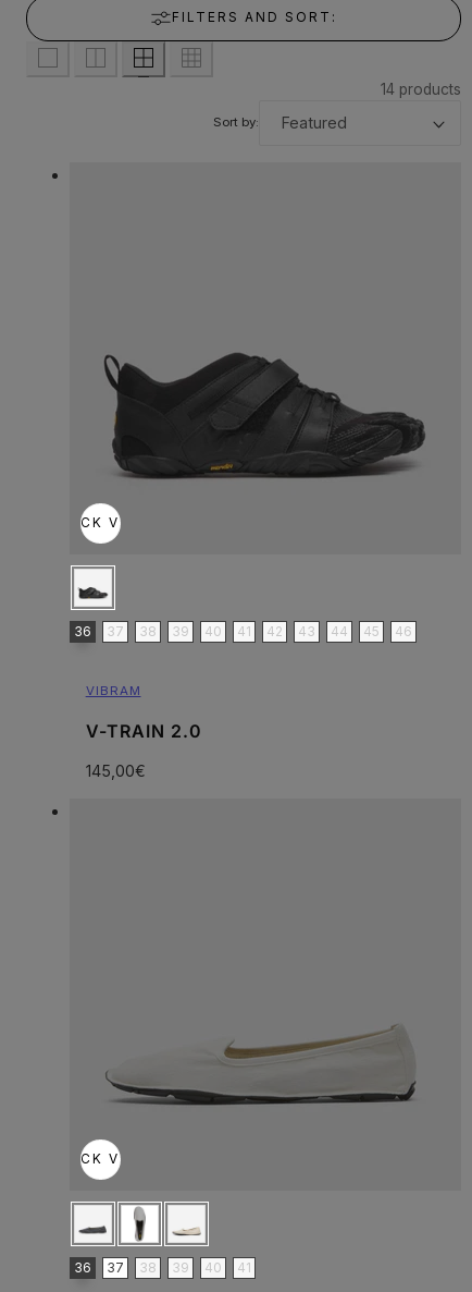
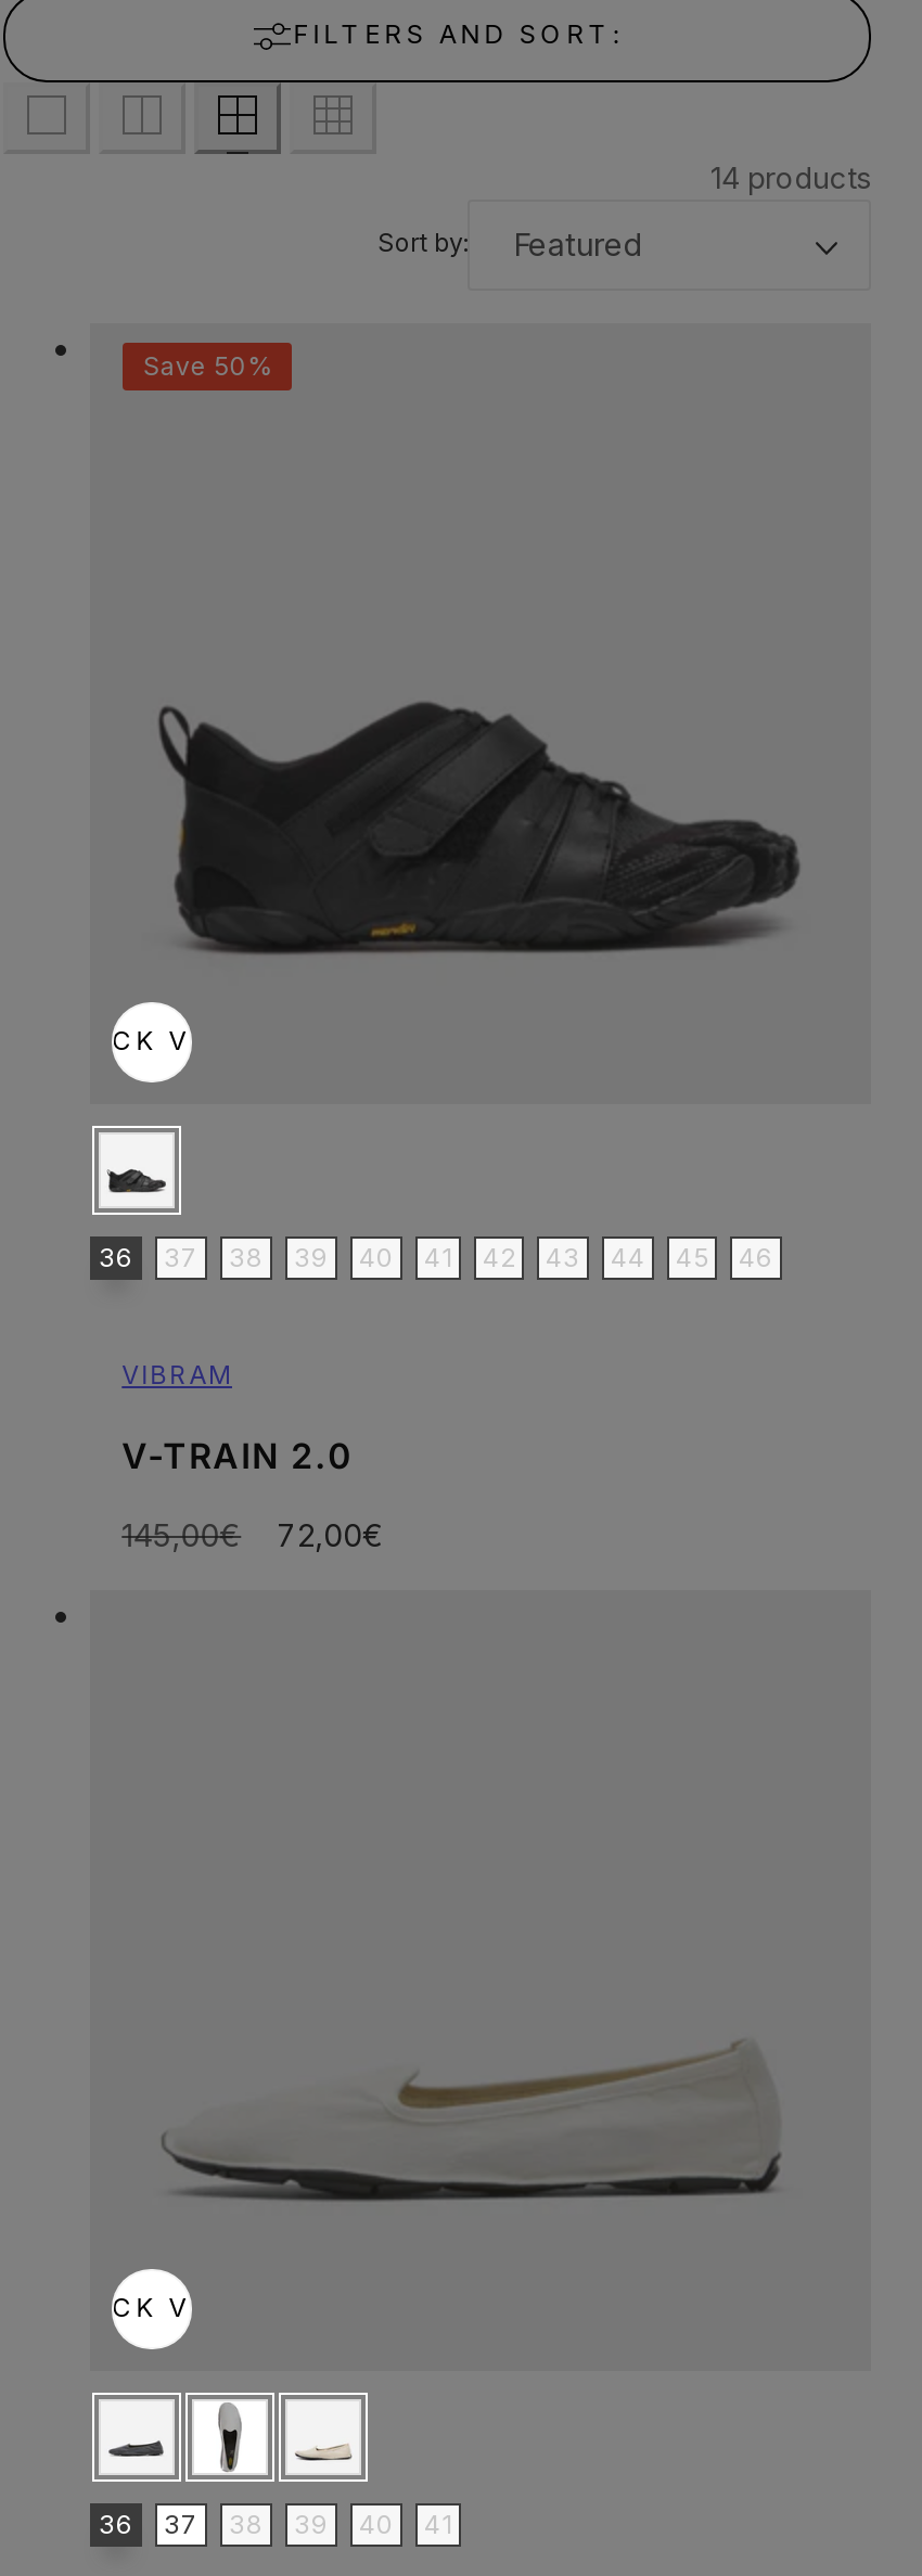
none -> [143,352,271,382] Save 50%
none -> [278,1517,384,1554] 72,00€

